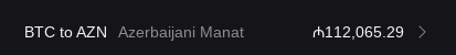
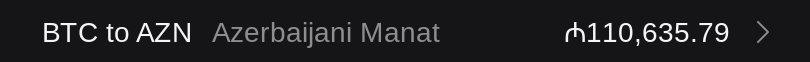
[312,23,404,40] ₼112,065.29 -> [564,16,730,48] ₼110,635.79

